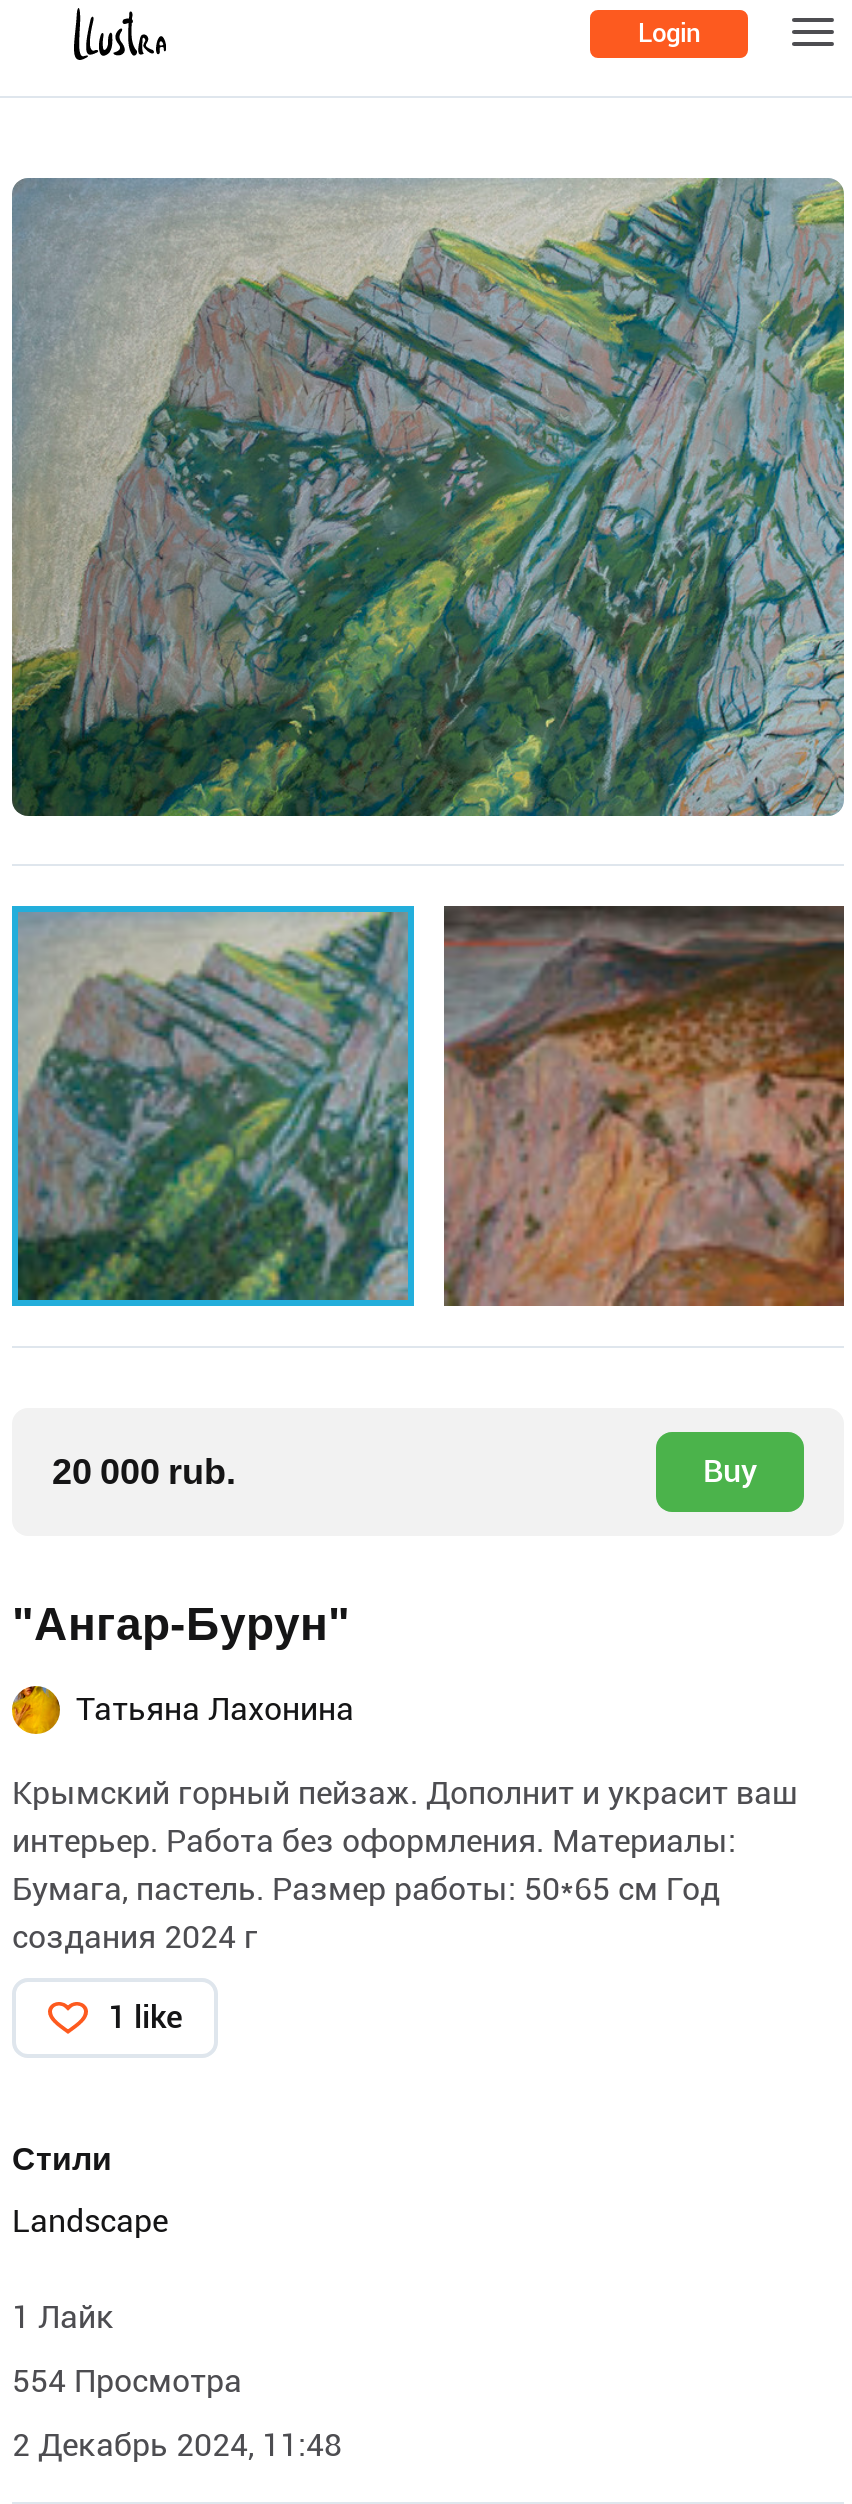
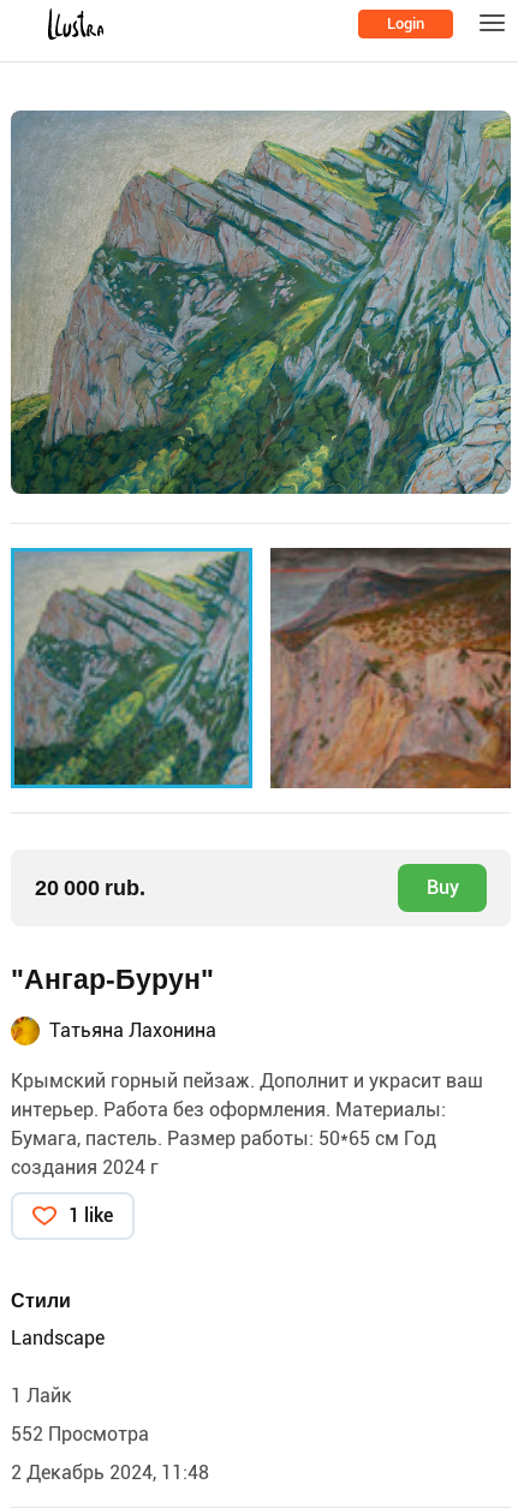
[12,2362,242,2400] 554 Просмотра -> [11,1423,149,1446] 552 Просмотра

